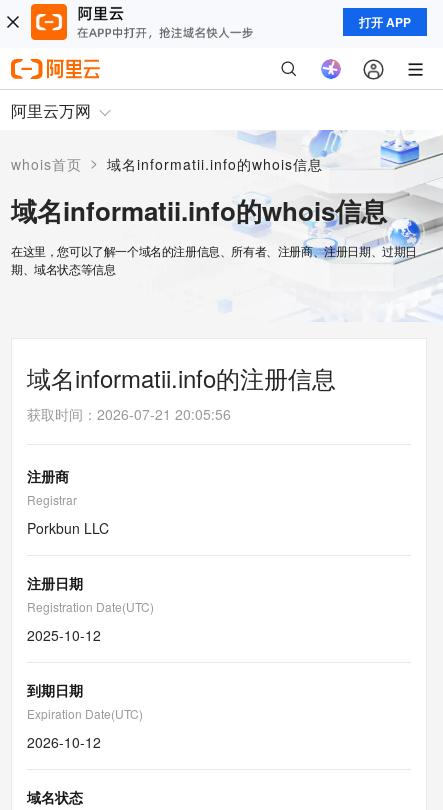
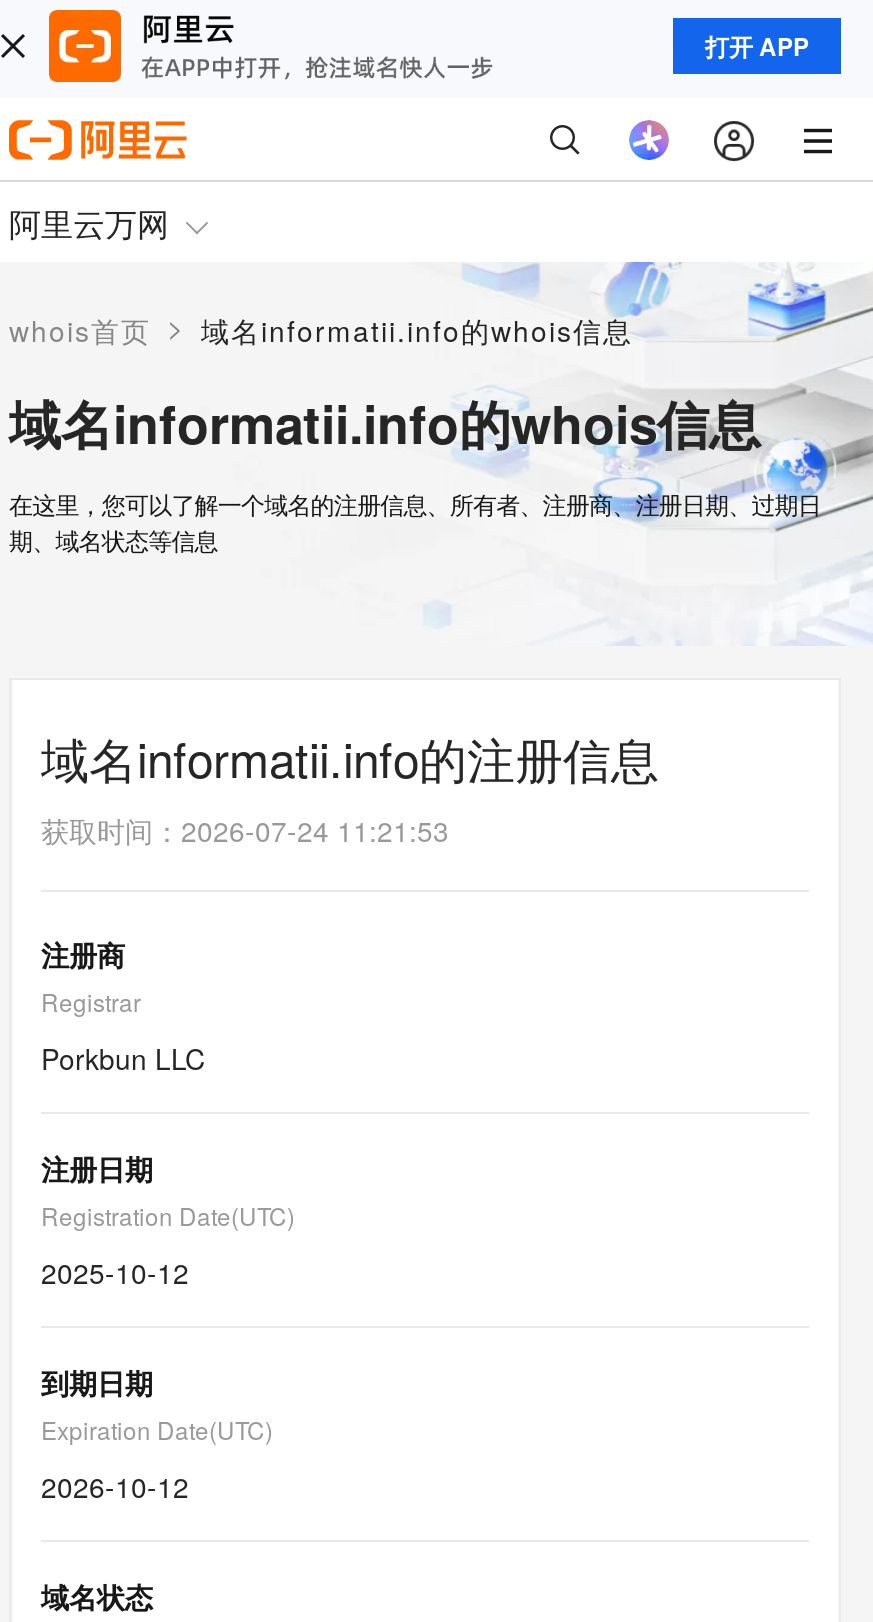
[27,404,231,424] 获取时间：2026-07-21 20:05:56 -> [41,810,449,850] 获取时间：2026-07-24 11:21:53

